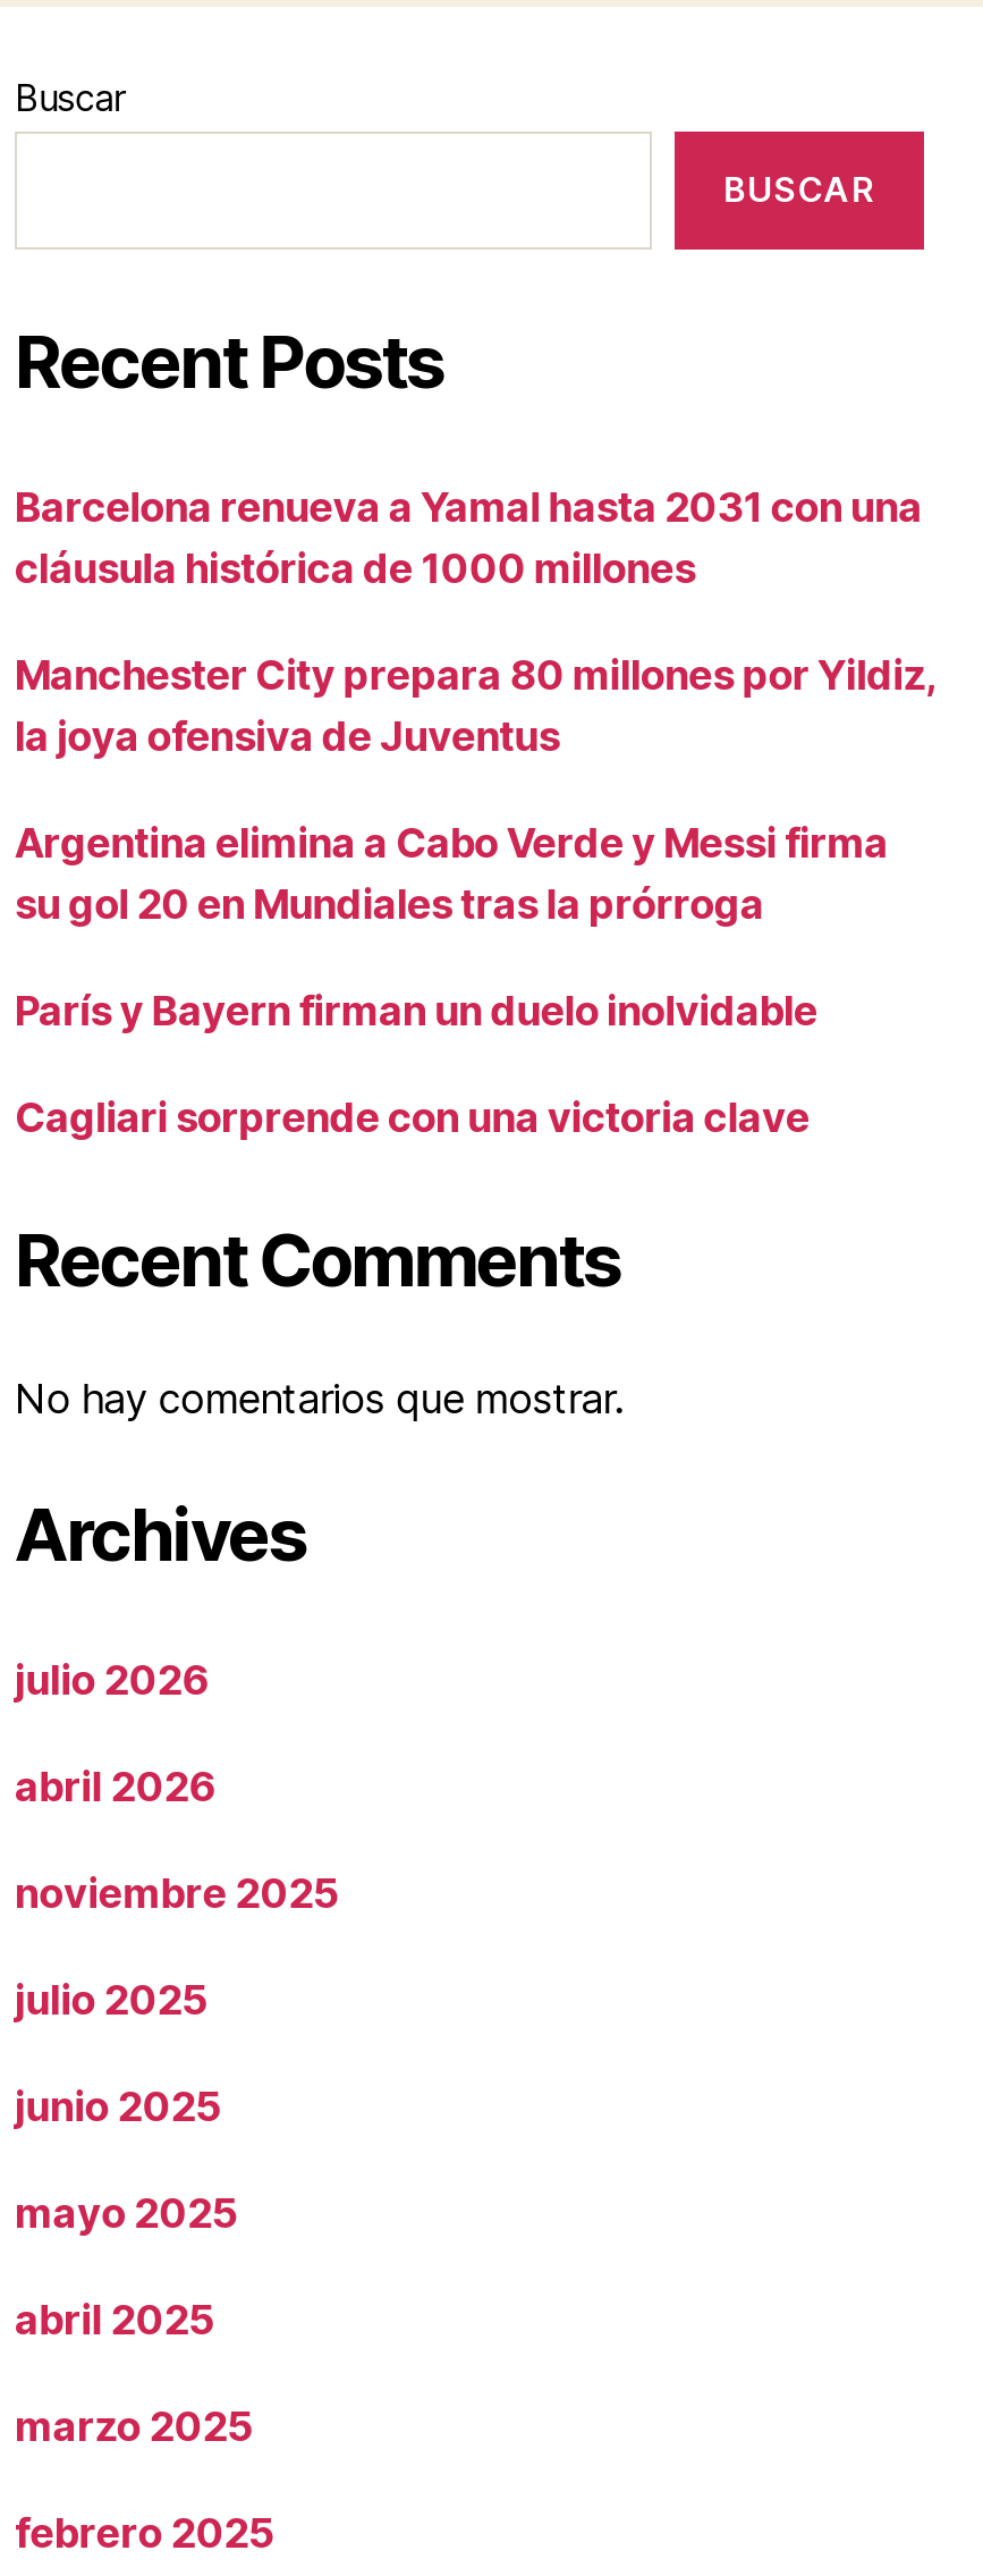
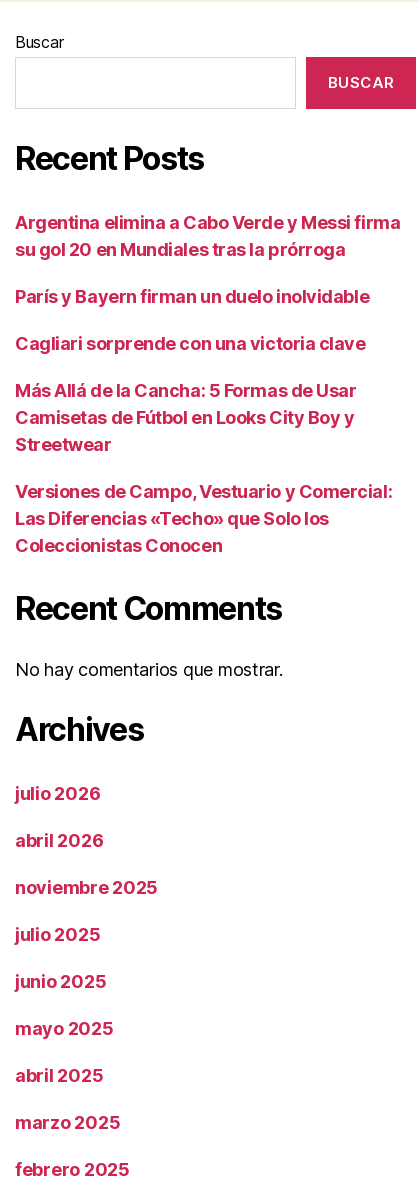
[15,483,933,760] Barcelona renueva a Yamal hasta 2031 con una | cláusula histórica de 1000 millones | Manchester City prepara 80 millones por Yildiz, | la joya ofensiva de Juventus -> none
moved [15,819,888,1141] -> [15,212,400,354]: Argentina elimina a Cabo Verde y Messi firma | su gol 20 en Mundiales tras la prórroga | París y Bayern firman un duelo inolvidable | Cagliari sorprende con una victoria clave
none -> [15,380,392,556] Más Allá de la Cancha: 5 Formas de Usar | Camisetas de Fútbol en Looks City Boy y | Streetwear | Versiones de Campo, Vestuario y Comercial: | Las Diferencias «Techo» que Solo los | Coleccionistas Conocen

